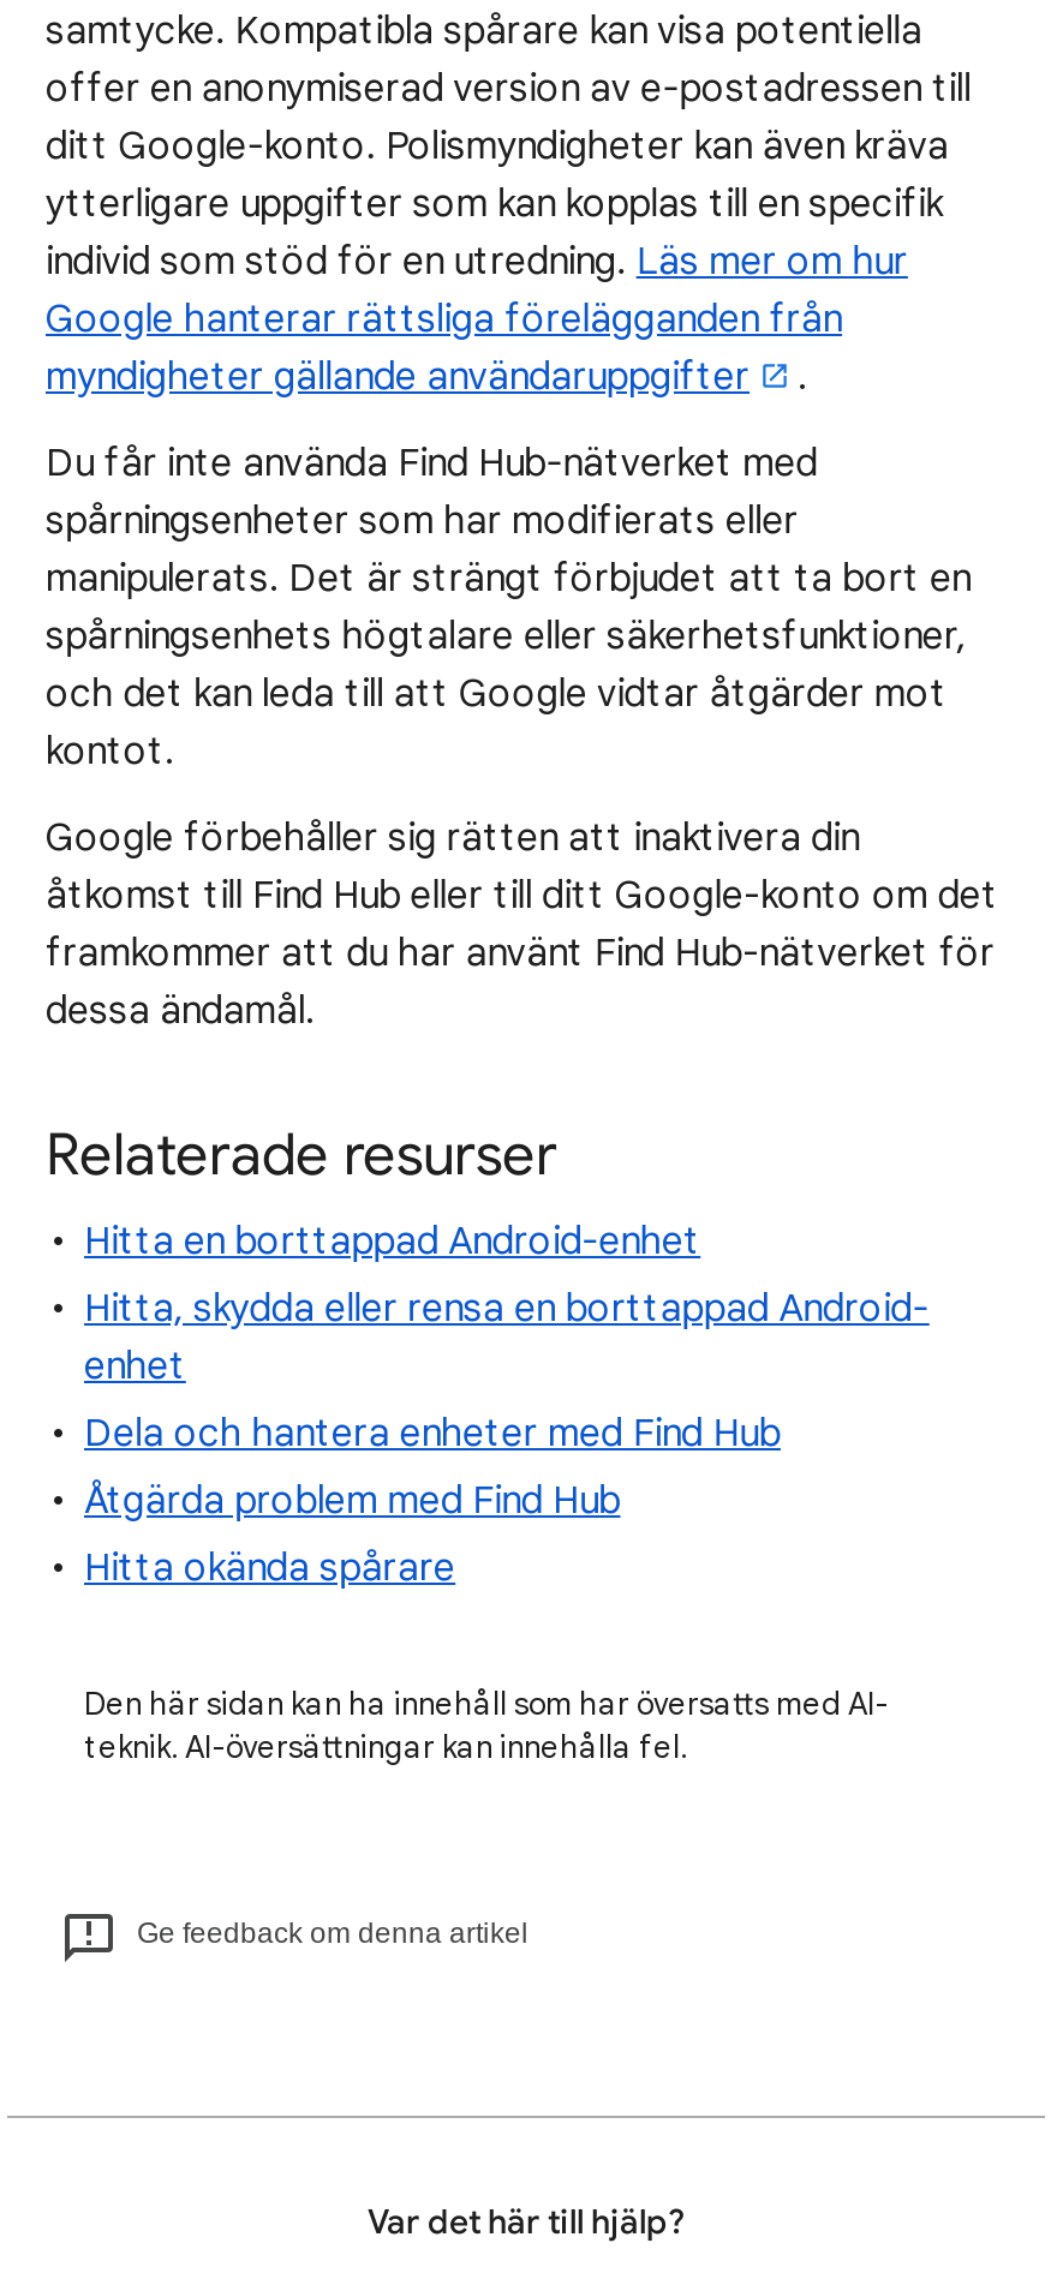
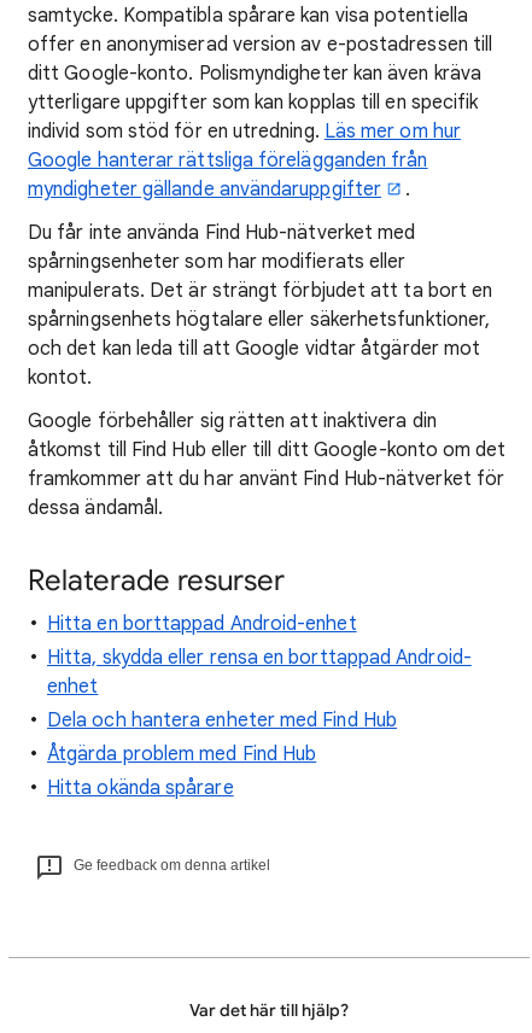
[84,1683,889,1767] Den här sidan kan ha innehåll som har översatts med AI- | teknik. AI-översättningar kan innehålla fel. -> none

